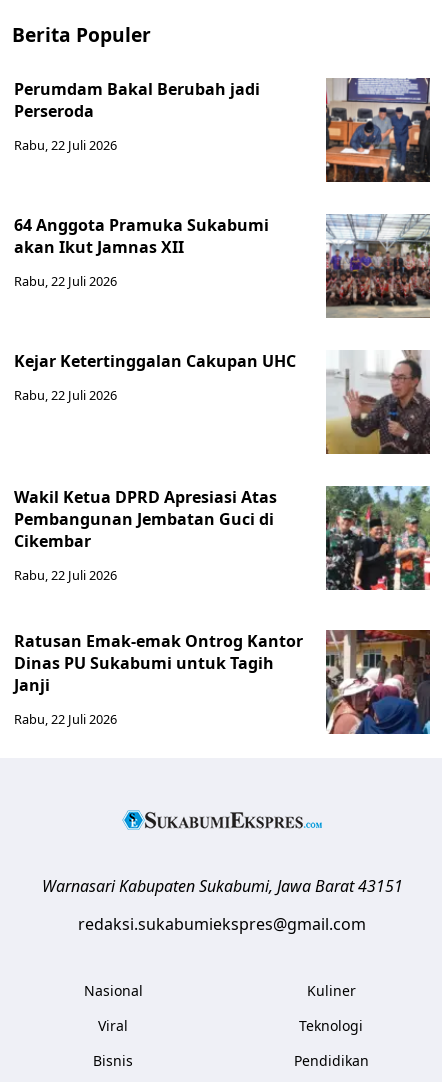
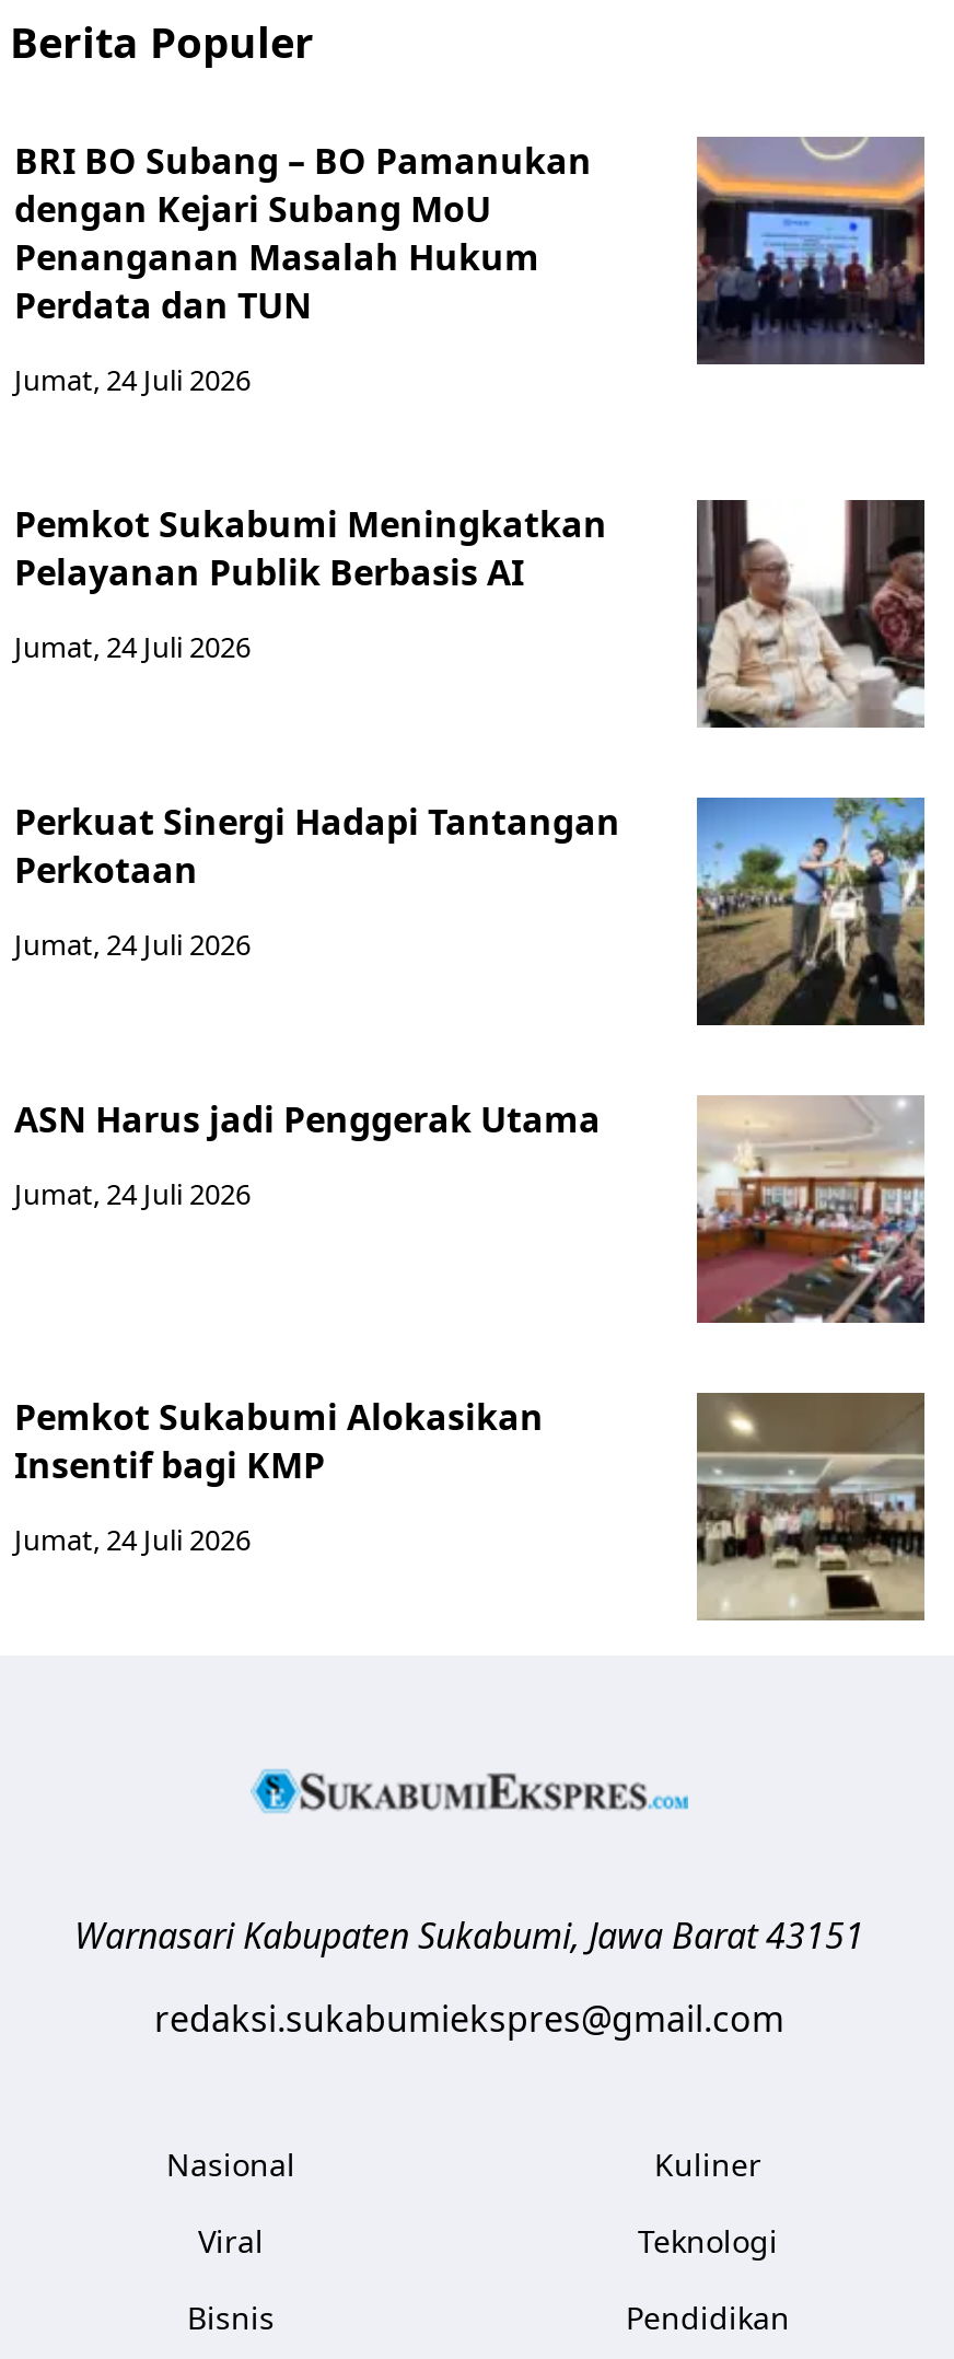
[14,78,260,122] Perumdam Bakal Berubah jadi | Perseroda -> [14,137,592,329] BRI BO Subang – BO Pamanukan | dengan Kejari Subang MoU | Penanganan Masalah Hukum | Perdata dan TUN
[325,78,431,183] [image] -> [697,137,924,367] [image]
[14,136,117,154] Rabu, 22 Juli 2026 -> [14,360,251,399] Jumat, 24 Juli 2026
[14,214,269,258] 64 Anggota Pramuka Sukabumi | akan Ikut Jamnas XII -> [14,500,607,596] Pemkot Sukabumi Meningkatkan | Pelayanan Publik Berbasis AI
[325,213,431,334] [image] -> [695,465,927,730] [image]
[14,272,117,290] Rabu, 22 Juli 2026 -> [14,627,251,666] Jumat, 24 Juli 2026
[14,350,430,470] [image] | Kejar Ketertinggalan Cakupan UHC -> [14,763,927,1027] [image] | Perkuat Sinergi Hadapi Tantangan | Perkotaan
[14,386,117,404] Rabu, 22 Juli 2026 -> [14,925,251,964] Jumat, 24 Juli 2026
[14,486,277,552] Wakil Ketua DPRD Apresiasi Atas | Pembangunan Jembatan Guci di | Cikembar -> [14,1095,601,1143] ASN Harus jadi Penggerak Utama
[325,485,431,606] [image] -> [695,1060,927,1325] [image]
[14,566,117,584] Rabu, 22 Juli 2026 -> [14,1174,251,1213] Jumat, 24 Juli 2026
[14,630,303,696] Ratusan Emak-emak Ontrog Kantor | Dinas PU Sukabumi untuk Tagih | Janji -> [14,1393,544,1489] Pemkot Sukabumi Alokasikan | Insentif bagi KMP
[325,629,431,742] [image] -> [697,1375,927,1623] [image]
[14,710,117,728] Rabu, 22 Juli 2026 -> [14,1520,251,1559] Jumat, 24 Juli 2026

